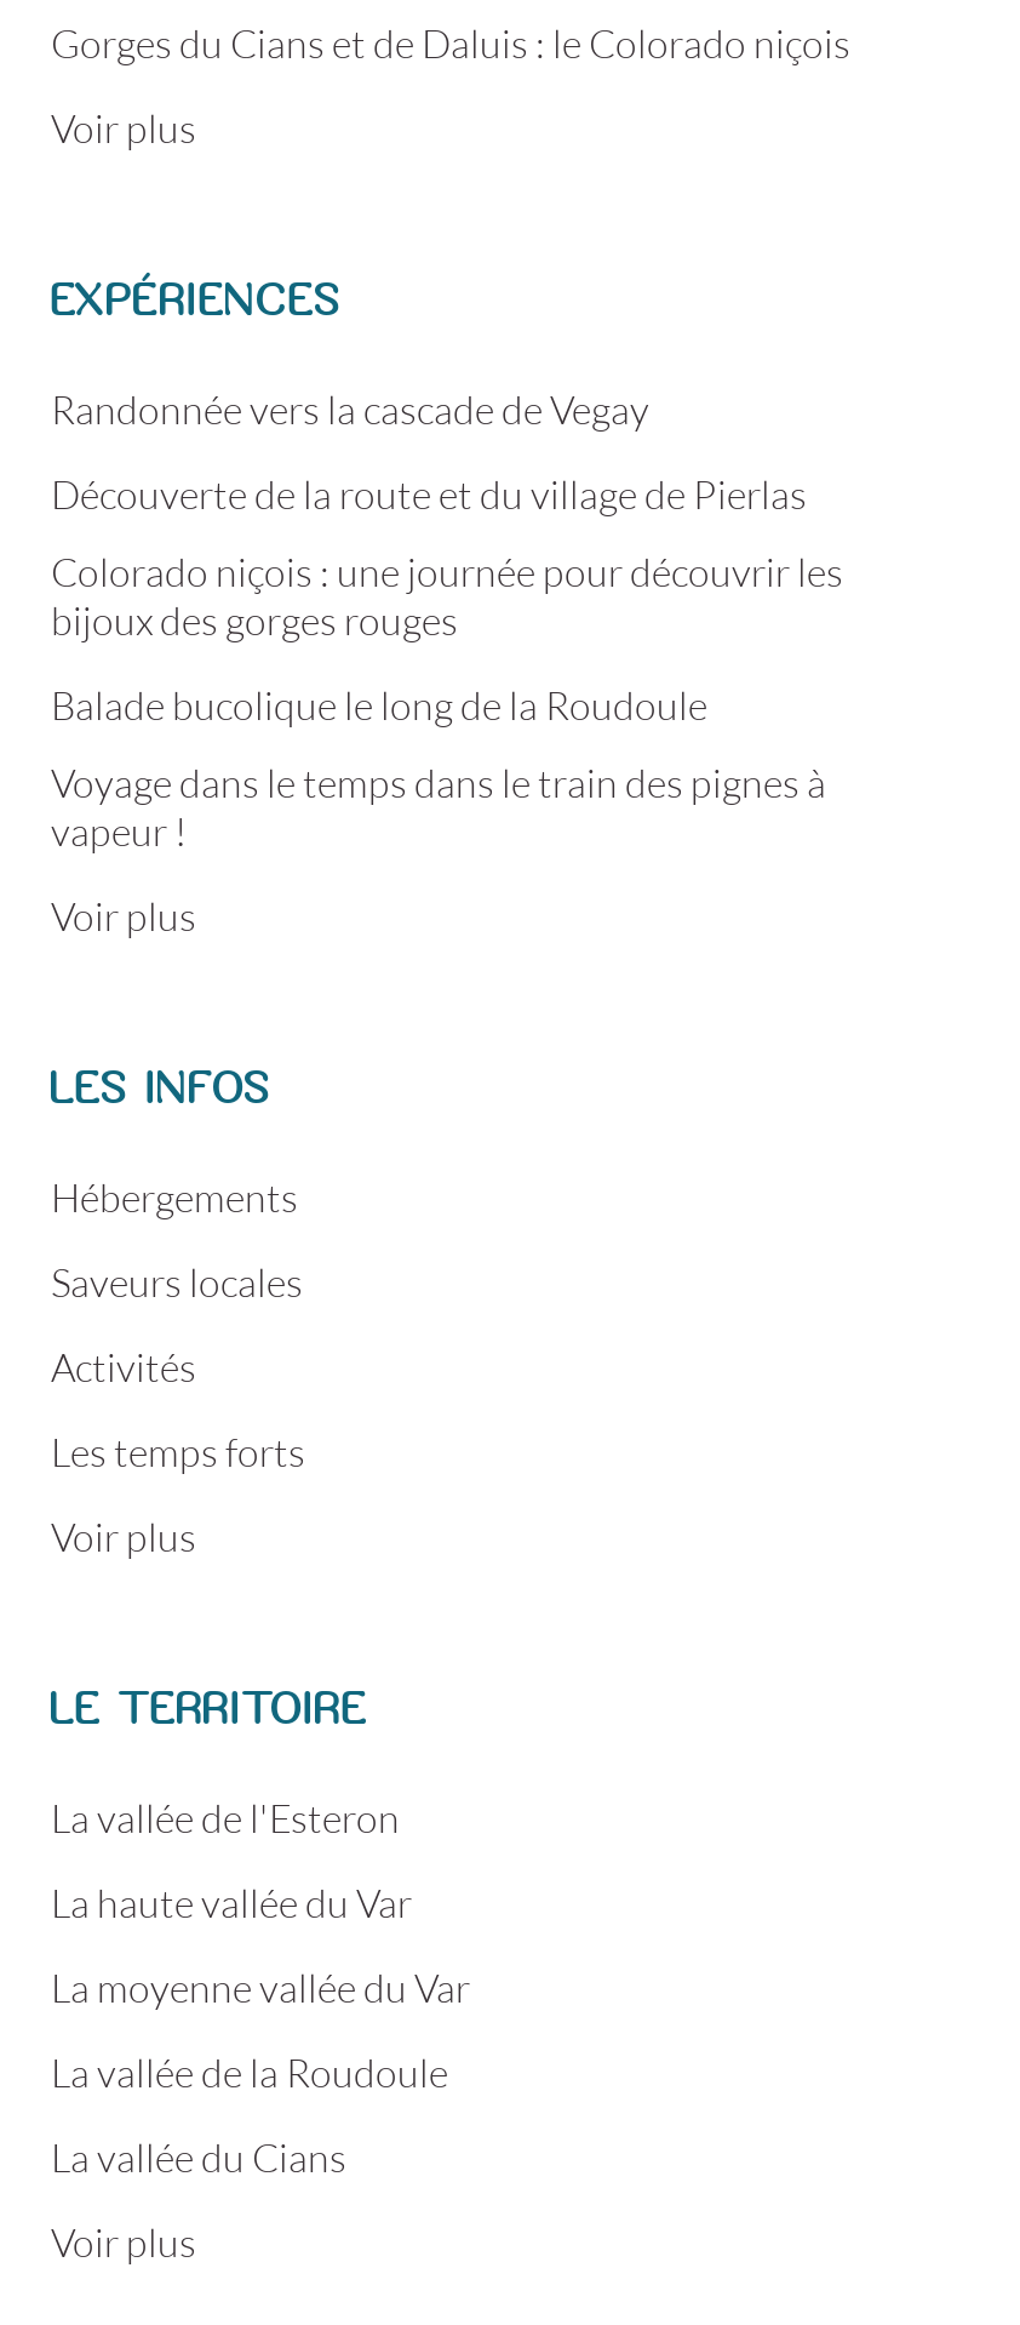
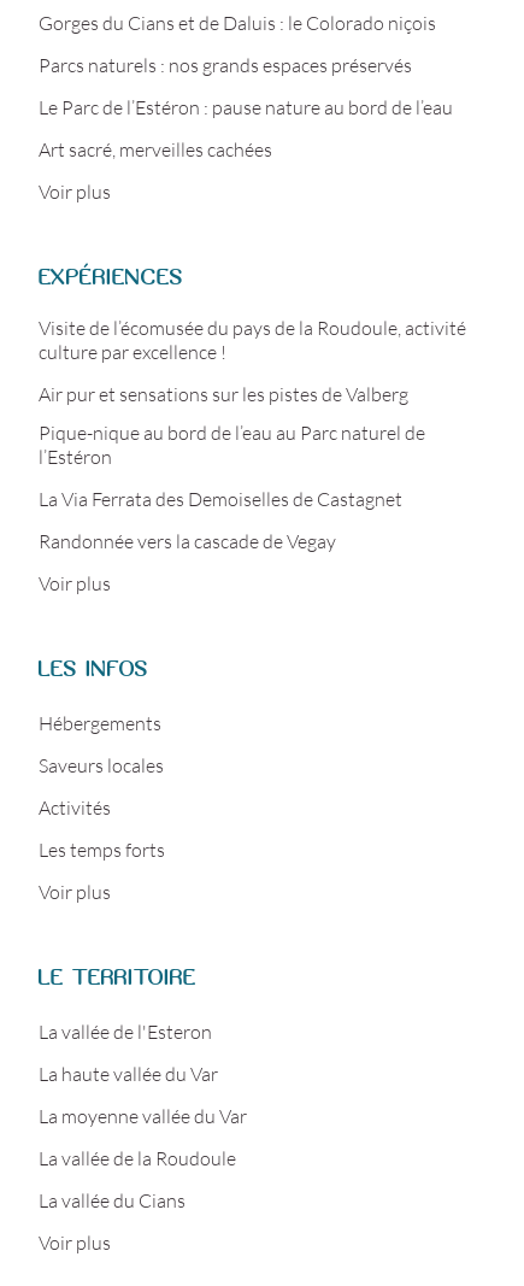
none -> [39,53,453,160] Parcs naturels : nos grands espaces préservés | Le Parc de l’Estéron : pause nature au bord de l’eau | Art sacré, merveilles cachées
none -> [39,316,466,510] Visite de l’écomusée du pays de la Roudoule, activité | culture par excellence ! | Air pur et sensations sur les pistes de Valberg | Pique-nique au bord de l’eau au Parc naturel de | l’Estéron | La Via Ferrata des Demoiselles de Castagnet
moved [51,385,649,432] -> [39,529,336,552]: Randonnée vers la cascade de Vegay
[51,470,843,853] Découverte de la route et du village de Pierlas | Colorado niçois : une journée pour découvrir les | bijoux des gorges rouges | Balade bucolique le long de la Roudoule | Voyage dans le temps dans le train des pignes à | vapeur ! -> none

